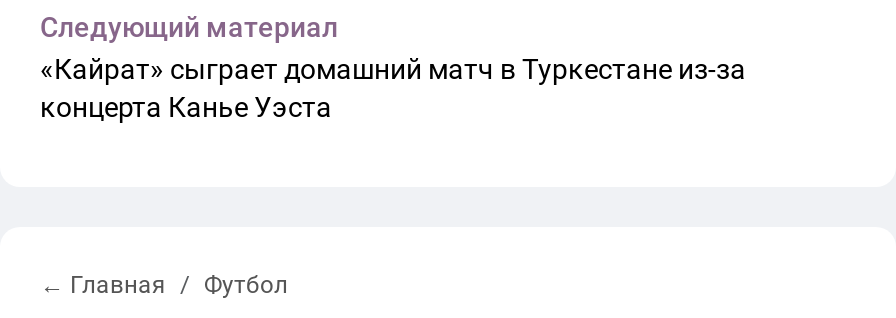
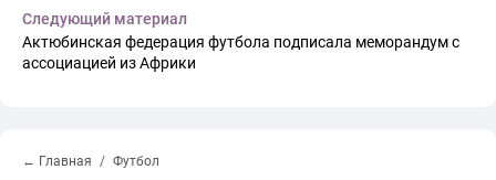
[40,53,746,123] «Кайрат» сыграет домашний матч в Туркестане из-за | концерта Канье Уэста -> [22,33,459,72] Актюбинская федерация футбола подписала меморандум с | ассоциацией из Африки

